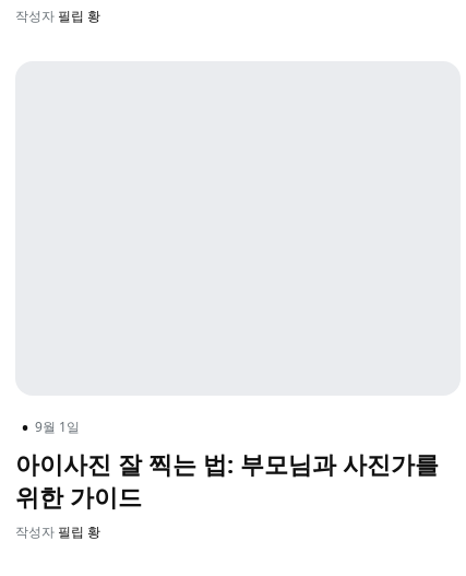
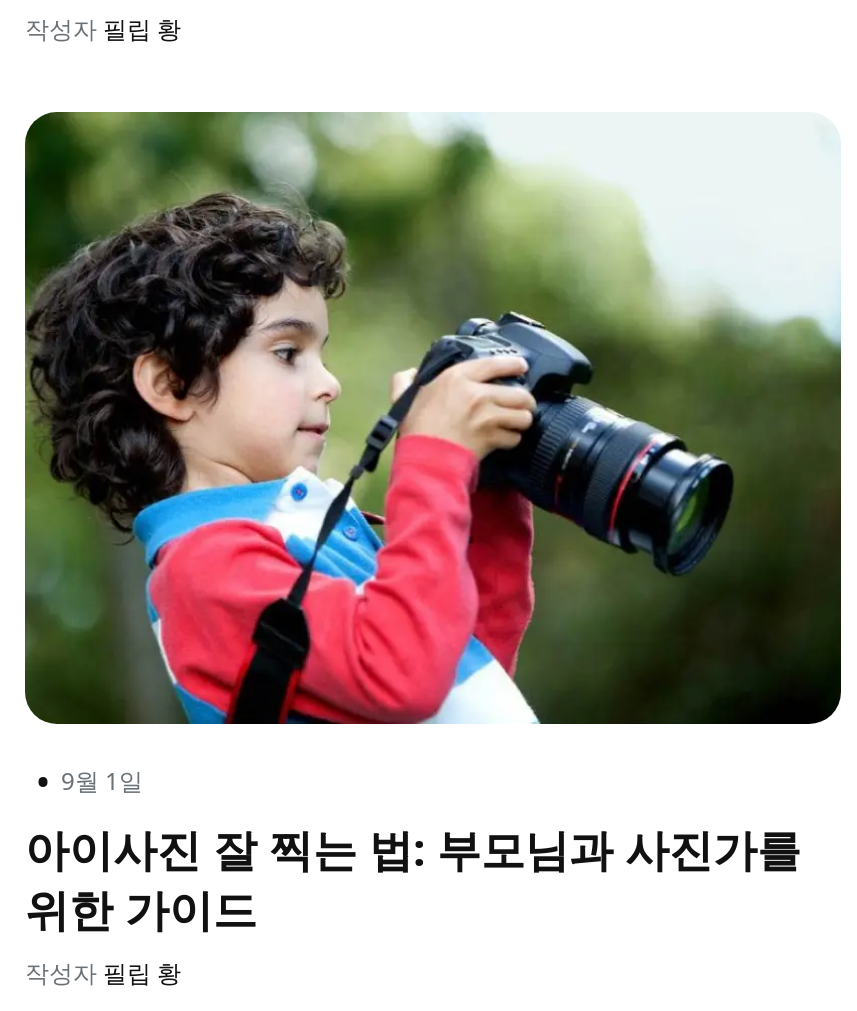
none -> [23,110,843,726] [image]

